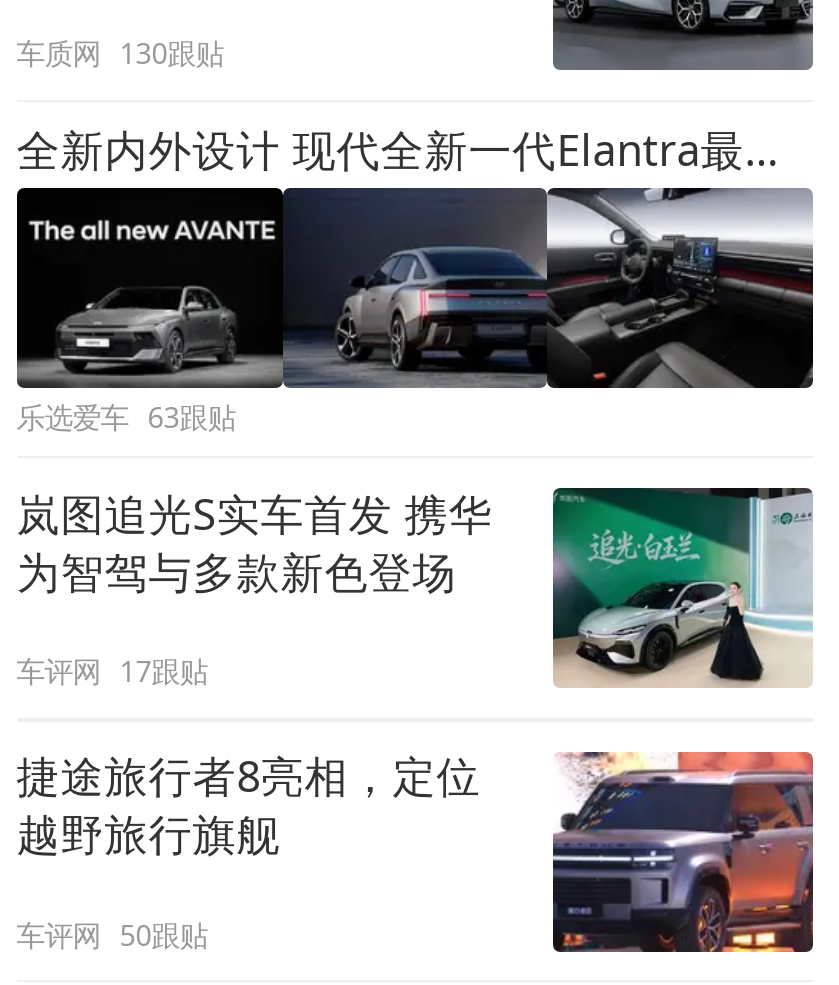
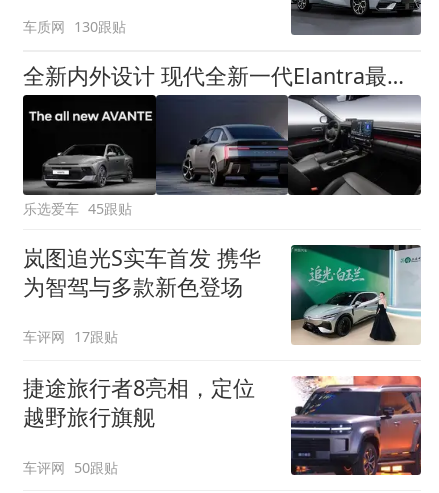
[16,397,236,435] 乐选爱车 63跟贴 -> [23,199,132,218] 乐选爱车 45跟贴

